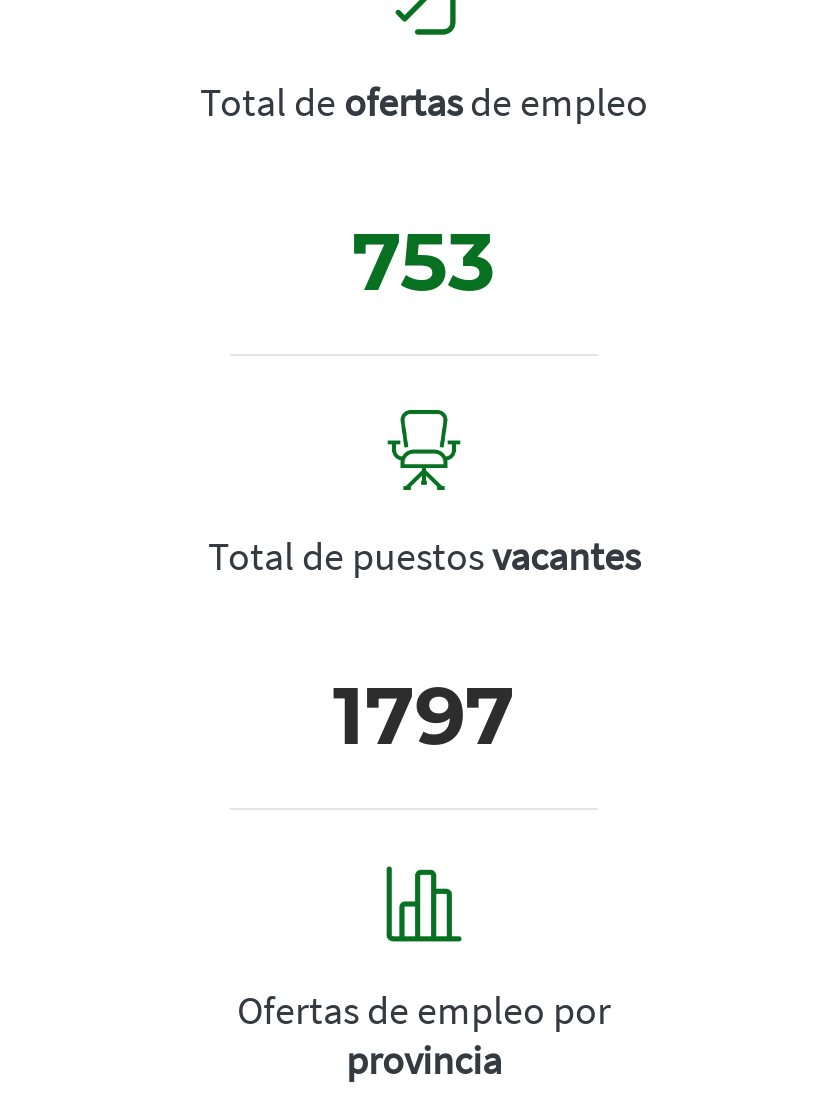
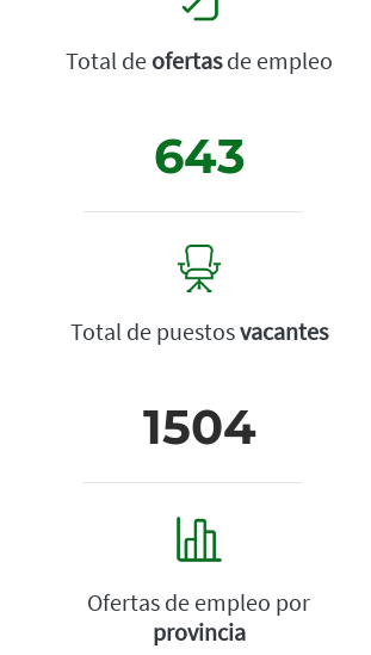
[352,212,496,310] 753 -> [153,127,245,185] 643
[333,666,515,764] 1797 -> [143,398,256,456] 1504

